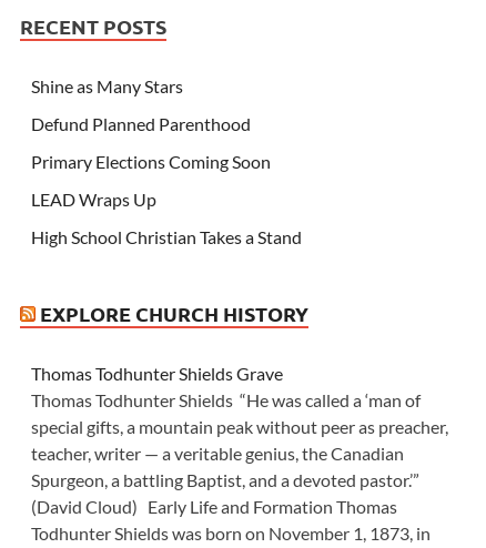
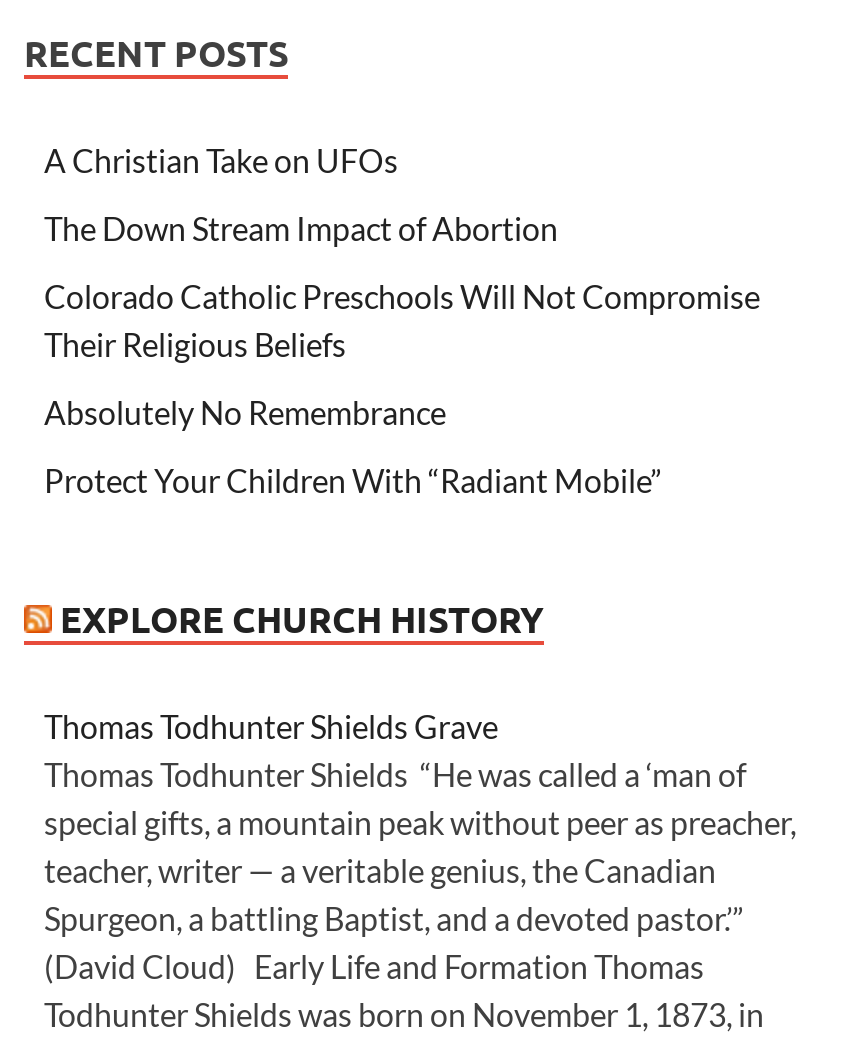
[31,75,183,96] Shine as Many Stars -> [44,141,398,179] A Christian Take on UFOs
[31,113,251,134] Defund Planned Parenthood -> [44,209,594,247] The Down Stream Impact of Abortion
[31,151,271,172] Primary Elections Coming Soon -> [44,277,760,363] Colorado Catholic Preschools Will Not Compromise | Their Religious Beliefs
[31,188,156,210] LEAD Wraps Up -> [44,393,446,431] Absolutely No Remembrance
[31,226,302,247] High School Christian Takes a Stand -> [44,461,662,499] Protect Your Children With “Radiant Mobile”

